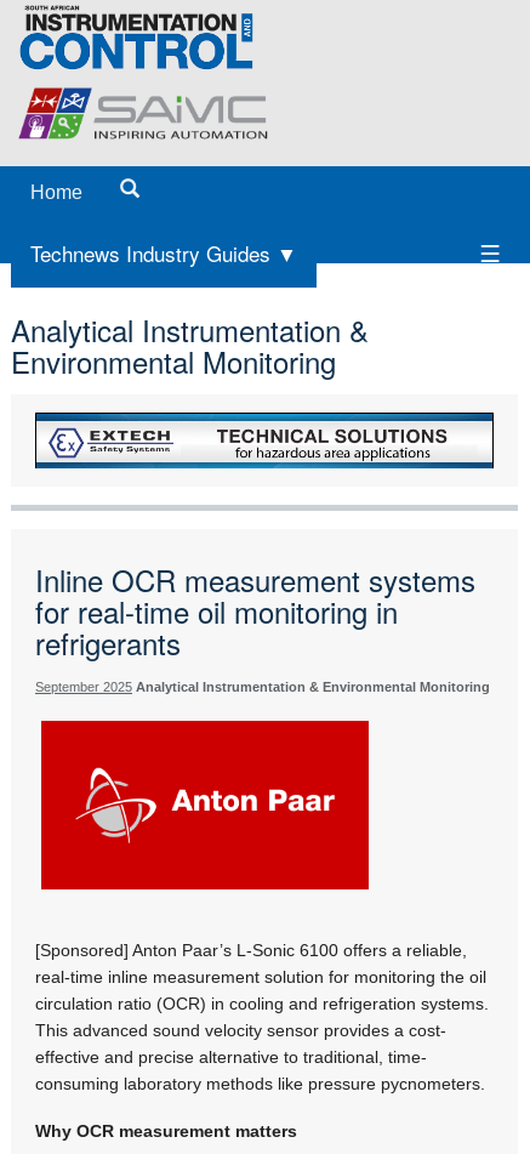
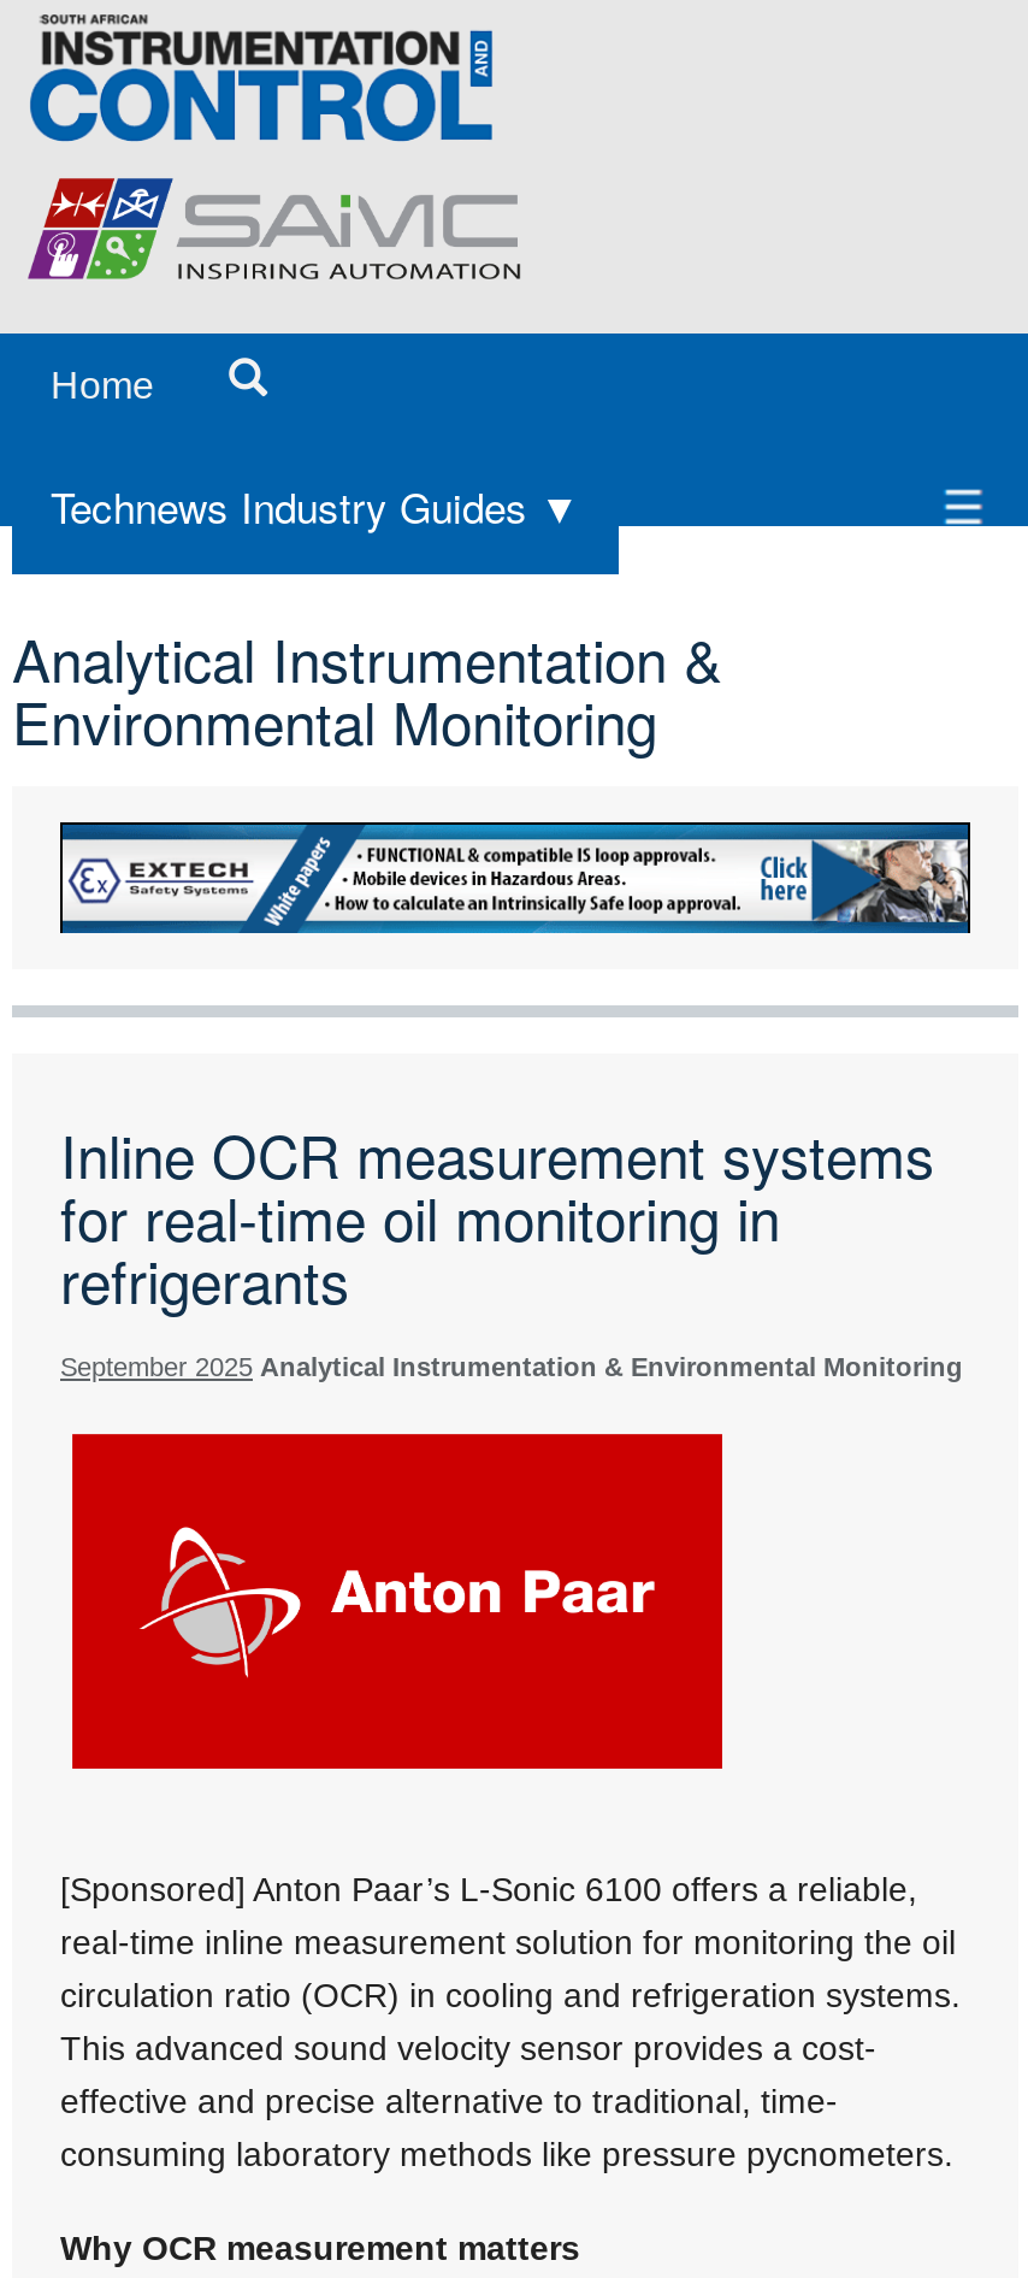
[40,414,494,467] [image] -> [67,825,970,923] [image]

